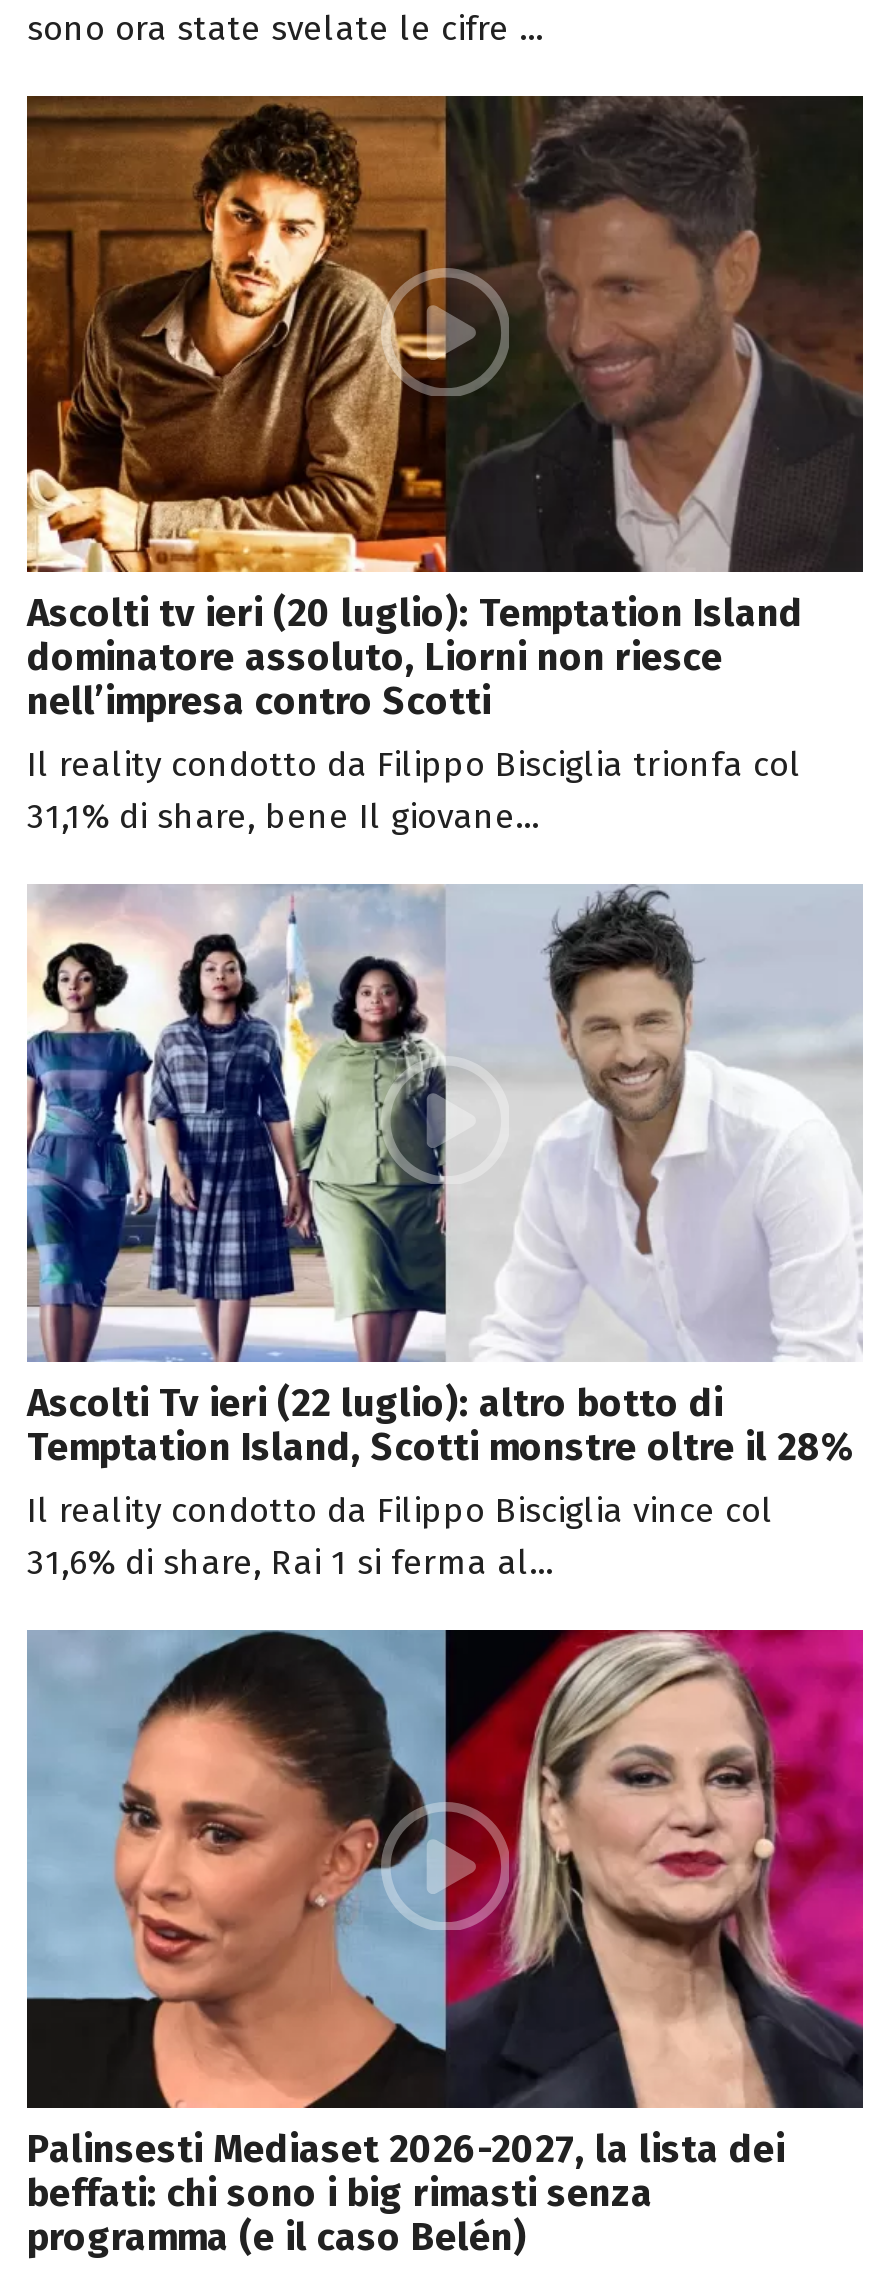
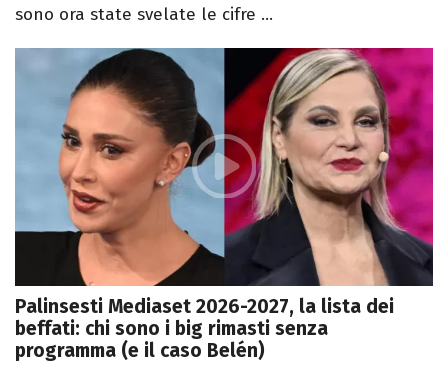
[25,94,865,839] [image] | Ascolti tv ieri (20 luglio): Temptation Island | dominatore assoluto, Liorni non riesce | nell’impresa contro Scotti | Il reality condotto da Filippo Bisciglia trionfa col | 31,1% di share, bene Il giovane... -> none
[25,882,863,1584] [image] | Ascolti Tv ieri (22 luglio): altro botto di | Temptation Island, Scotti monstre oltre il 28% | Il reality condotto da Filippo Bisciglia vince col | 31,6% di share, Rai 1 si ferma al... -> none

